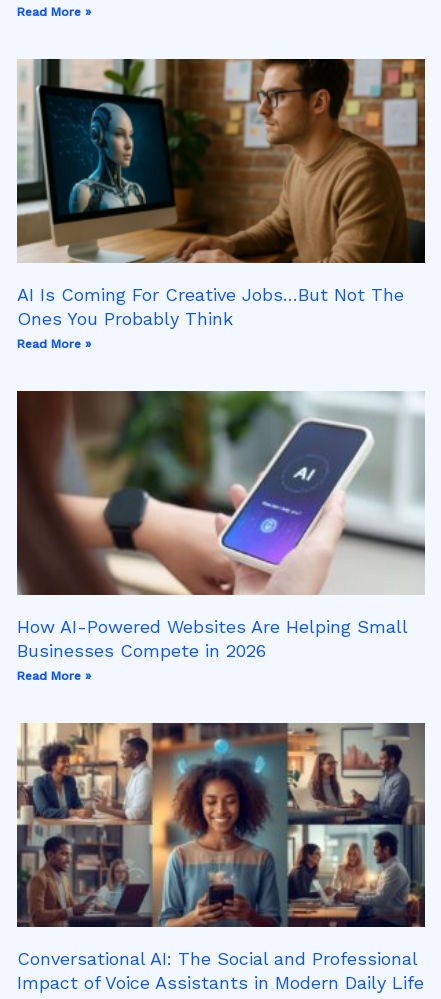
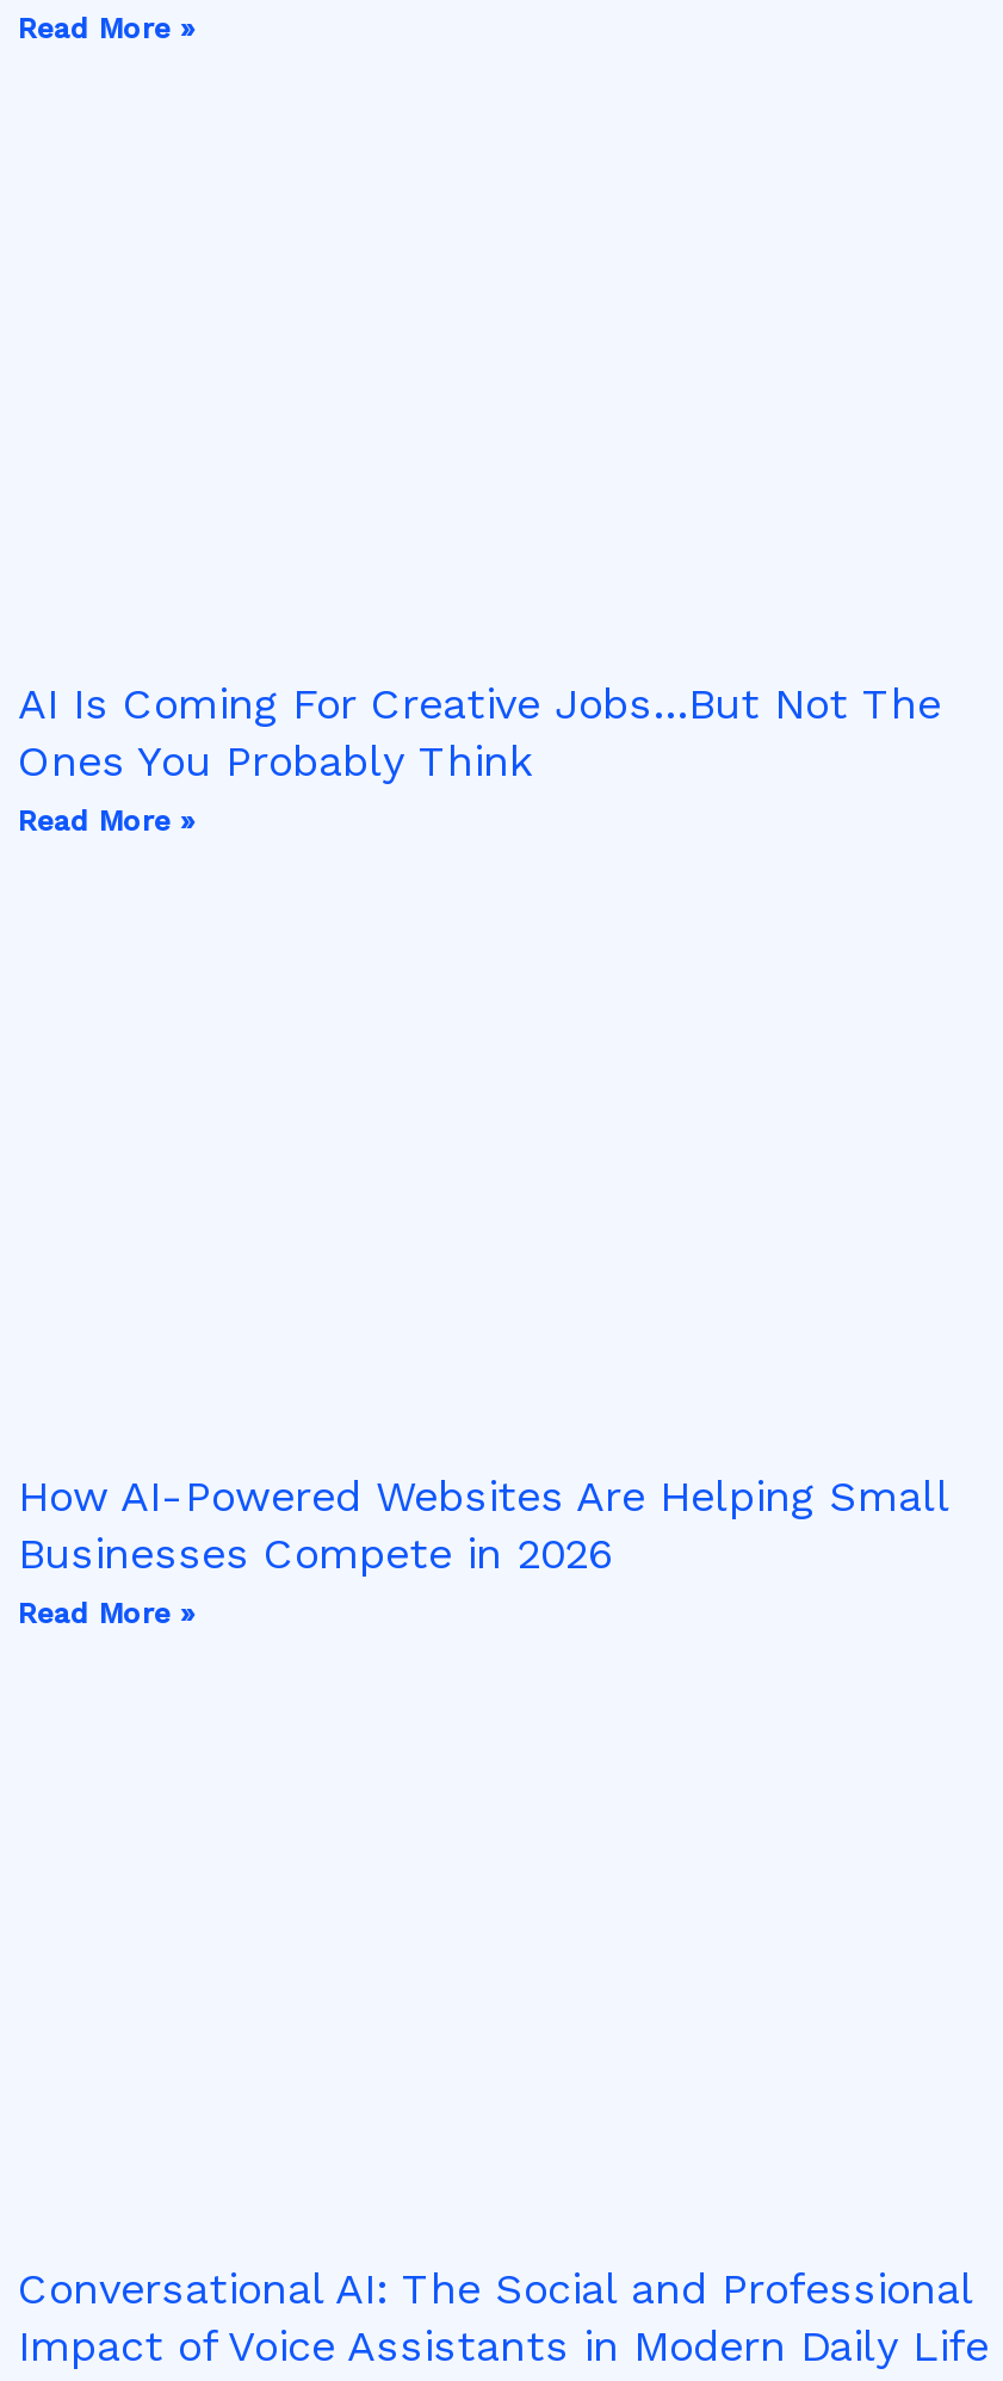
[16,58,426,264] [image] -> none
[16,390,426,596] [image] -> none
[16,722,426,928] [image] -> none

